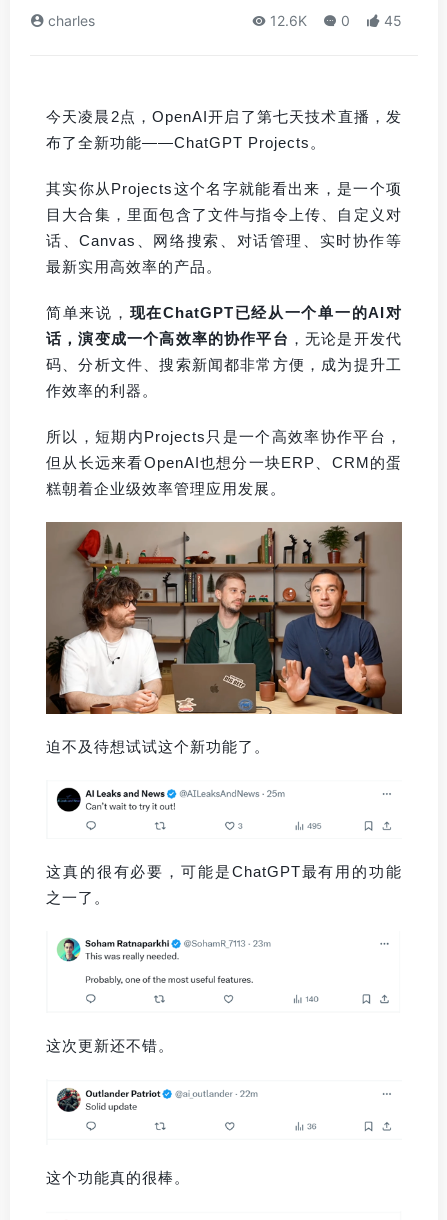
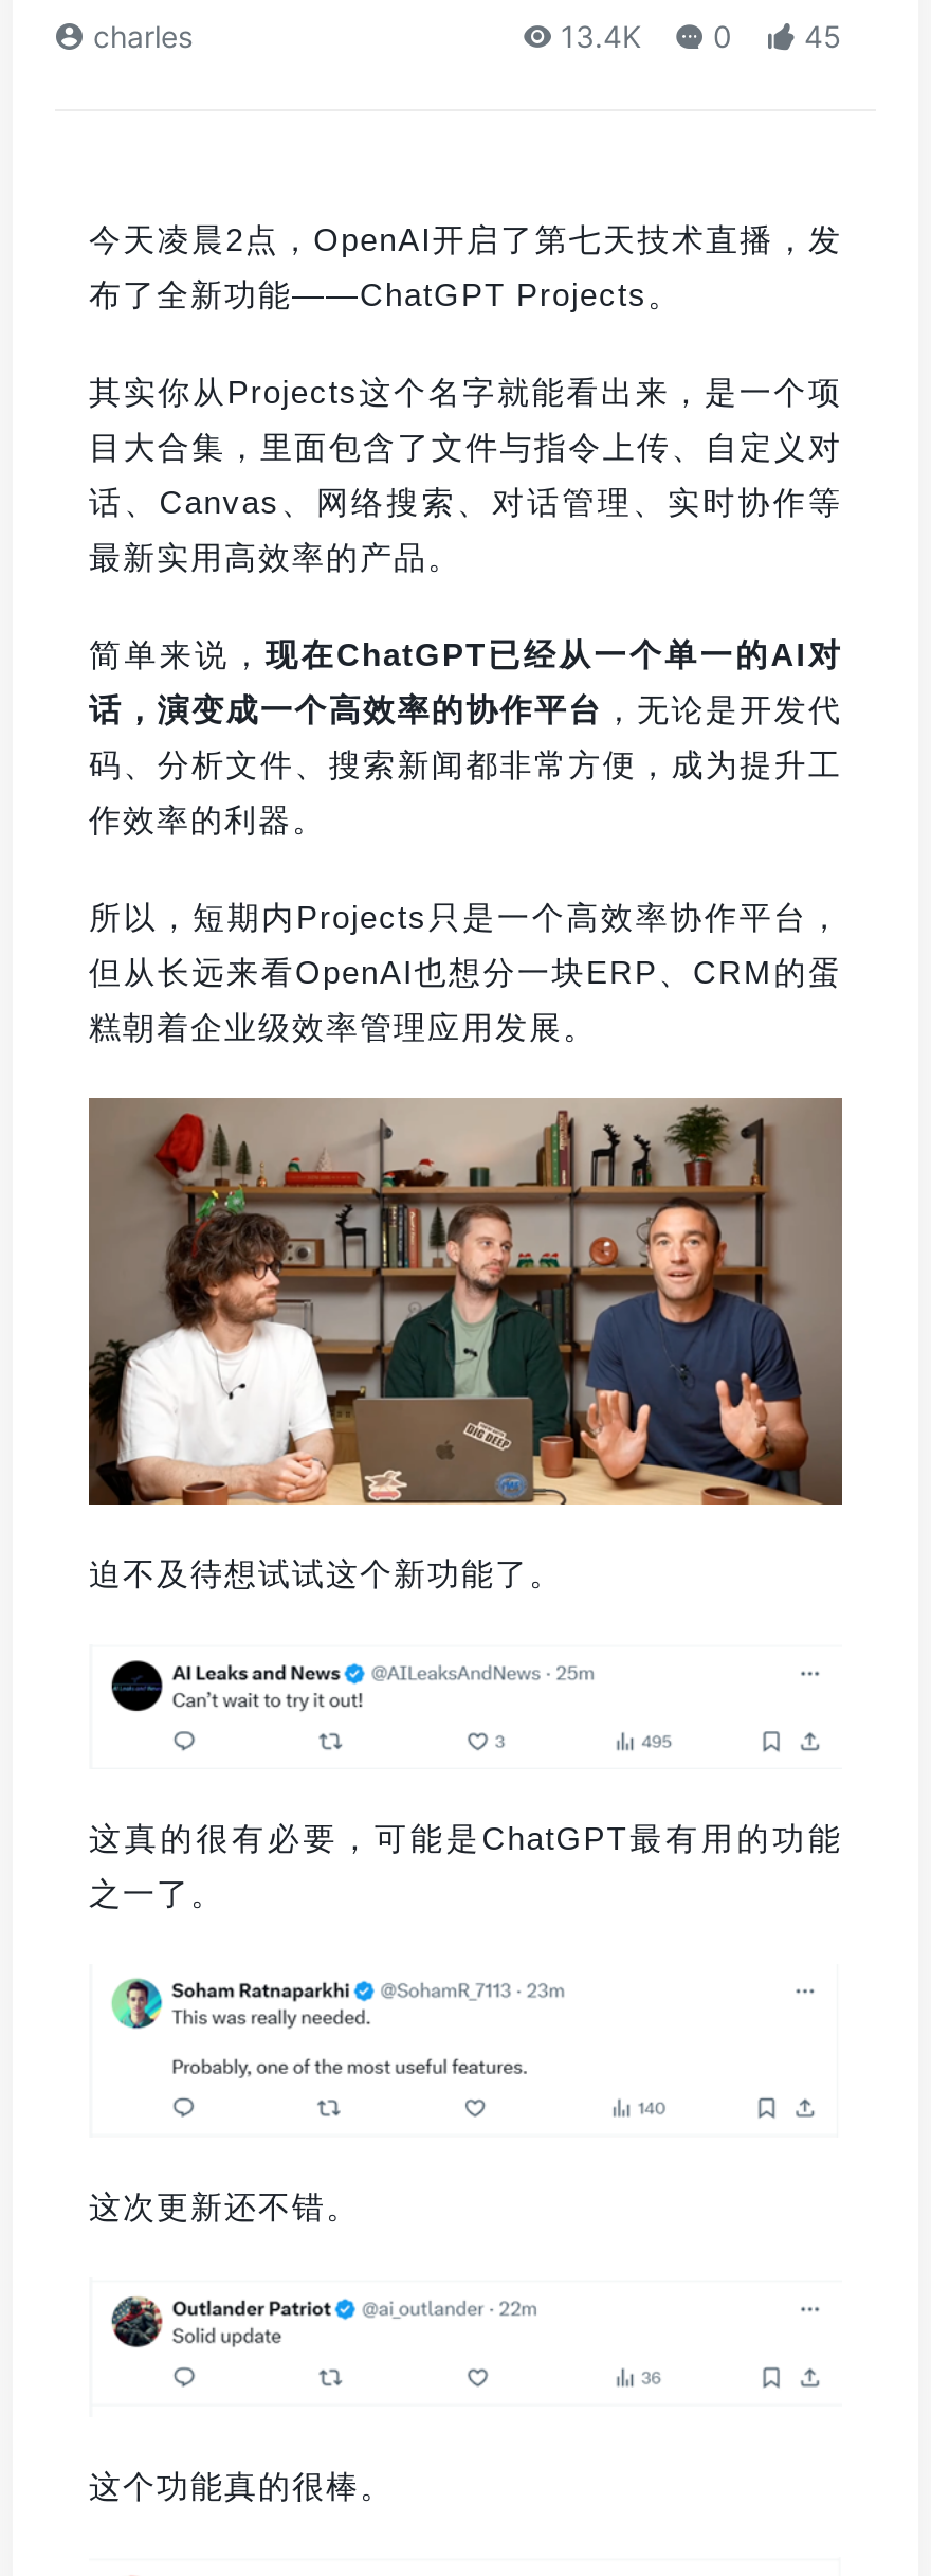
[266,12,402,29] 12.6K 0 45 -> [552,18,842,54] 13.4K 0 45

